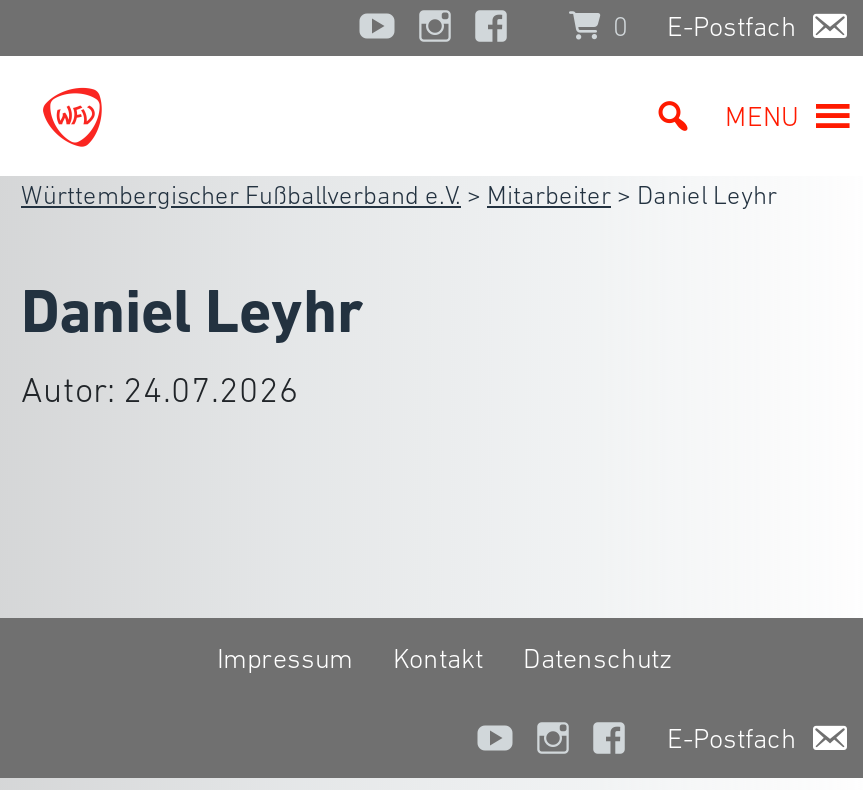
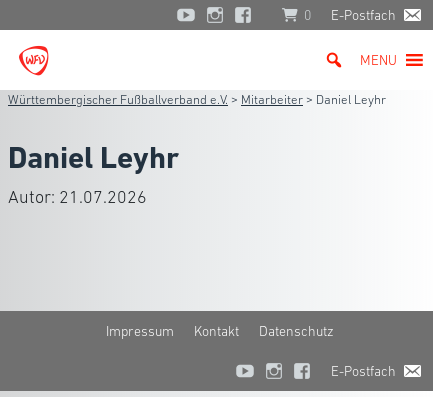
[21,370,299,410] Autor: 24.07.2026 -> [8,187,147,207] Autor: 21.07.2026

